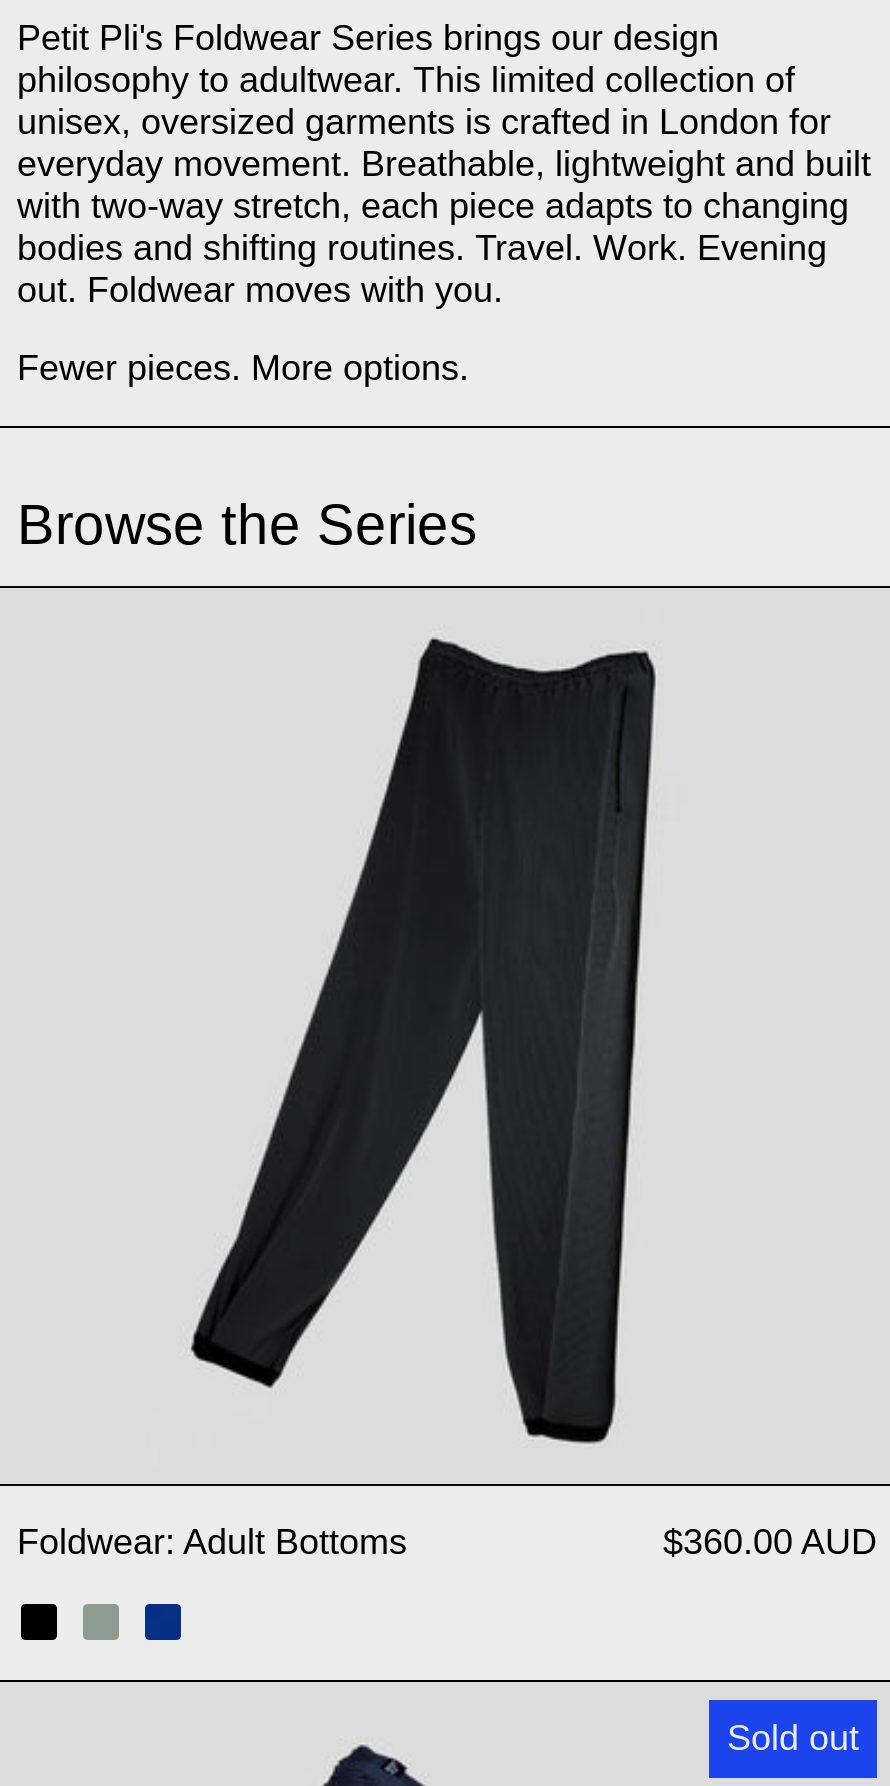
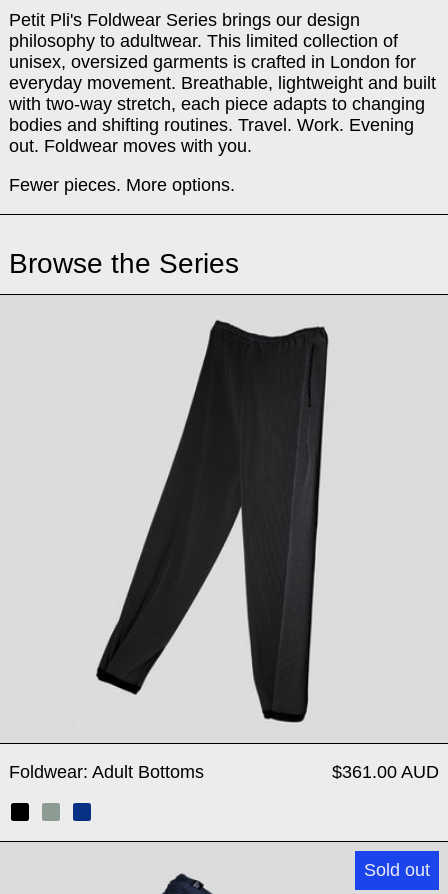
[663,1521,877,1561] $360.00 AUD -> [332,761,439,781] $361.00 AUD

